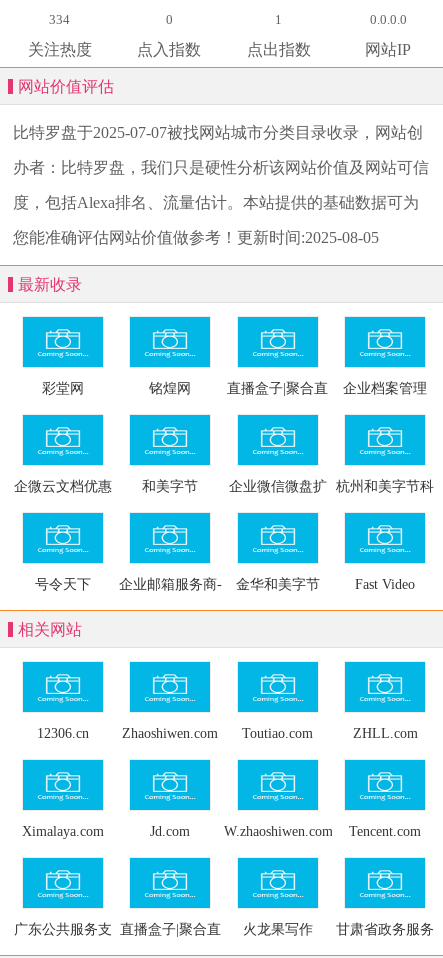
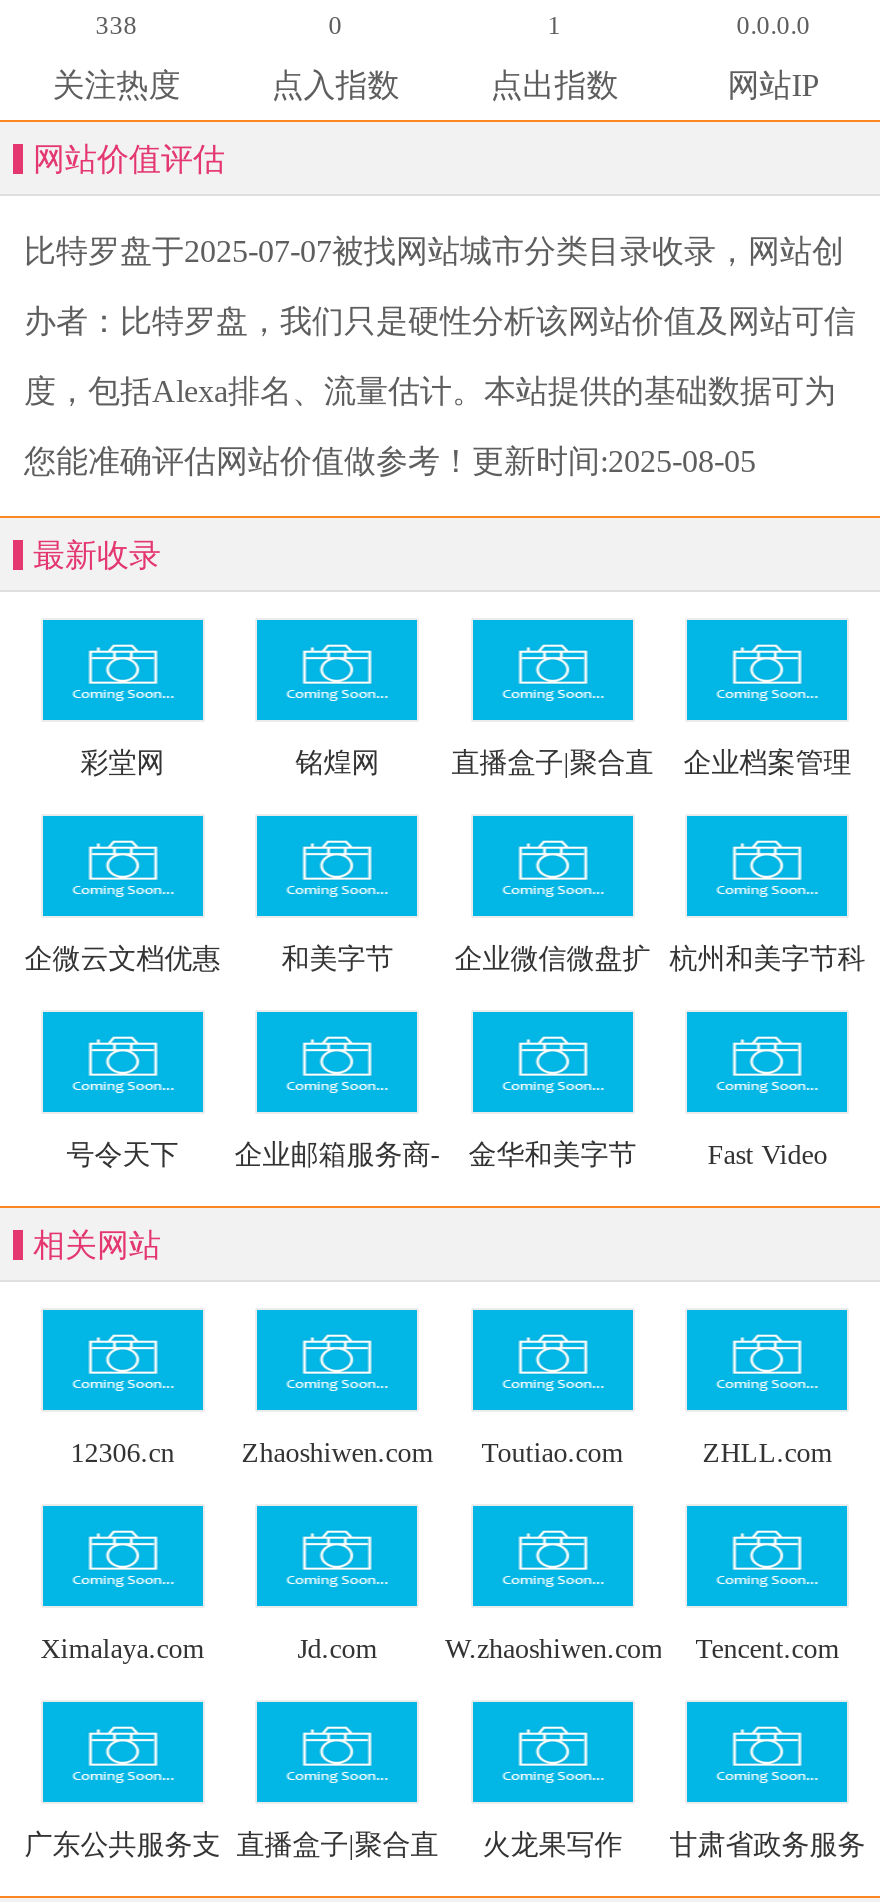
[49,12,70,27] 334 -> [95,10,137,40] 338

